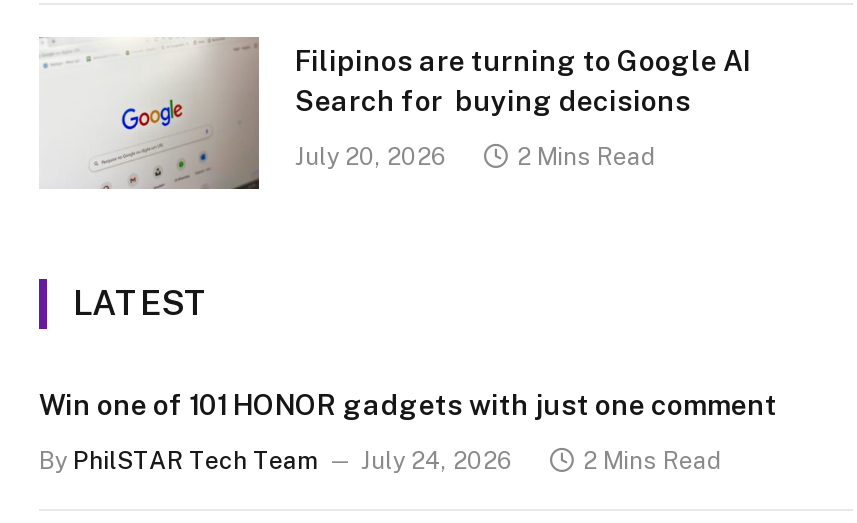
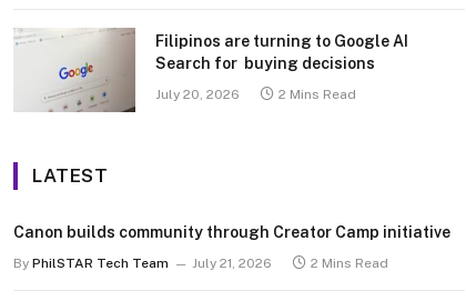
[39,389,777,421] Win one of 101 HONOR gadgets with just one comment -> [13,223,450,241] Canon builds community through Creator Camp initiative
[39,447,513,475] By PhilSTAR Tech Team July 24, 2026 -> [13,256,272,271] By PhilSTAR Tech Team July 21, 2026

